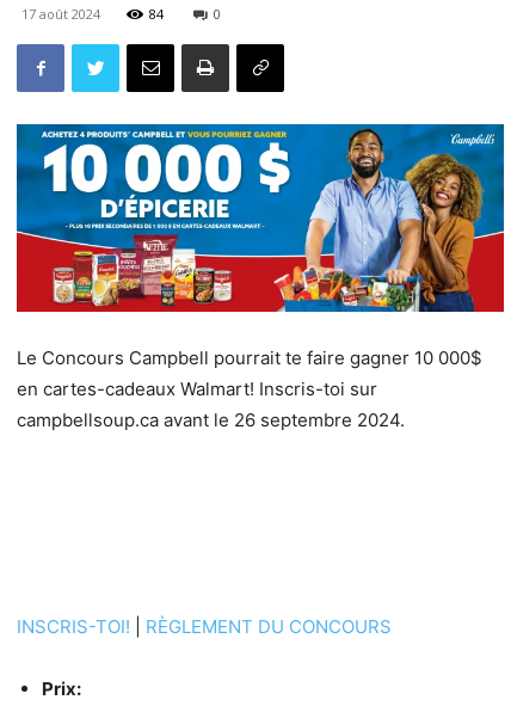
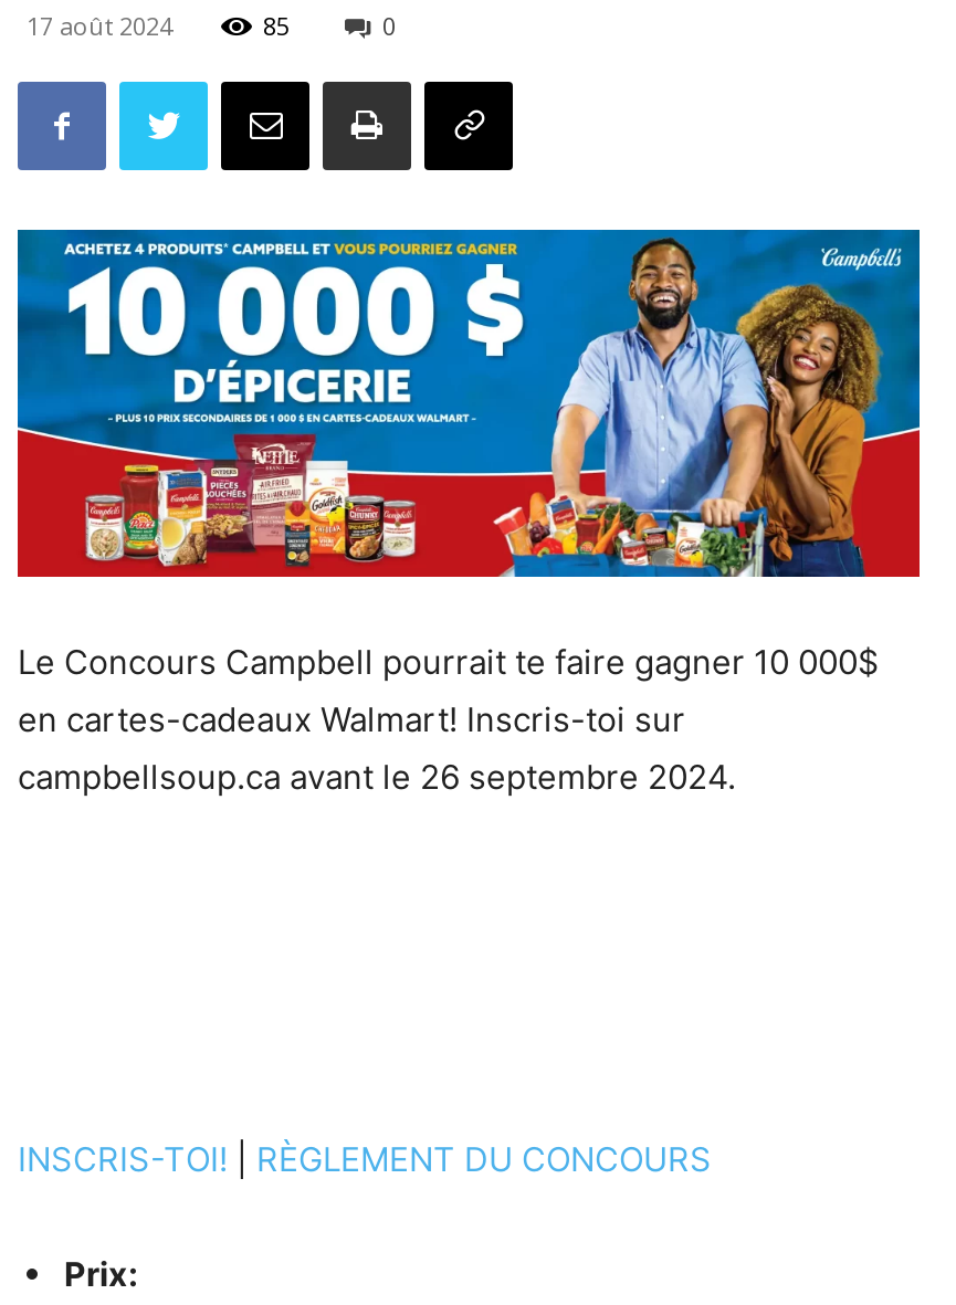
[149,5,164,23] 84 -> [263,9,290,42] 85

